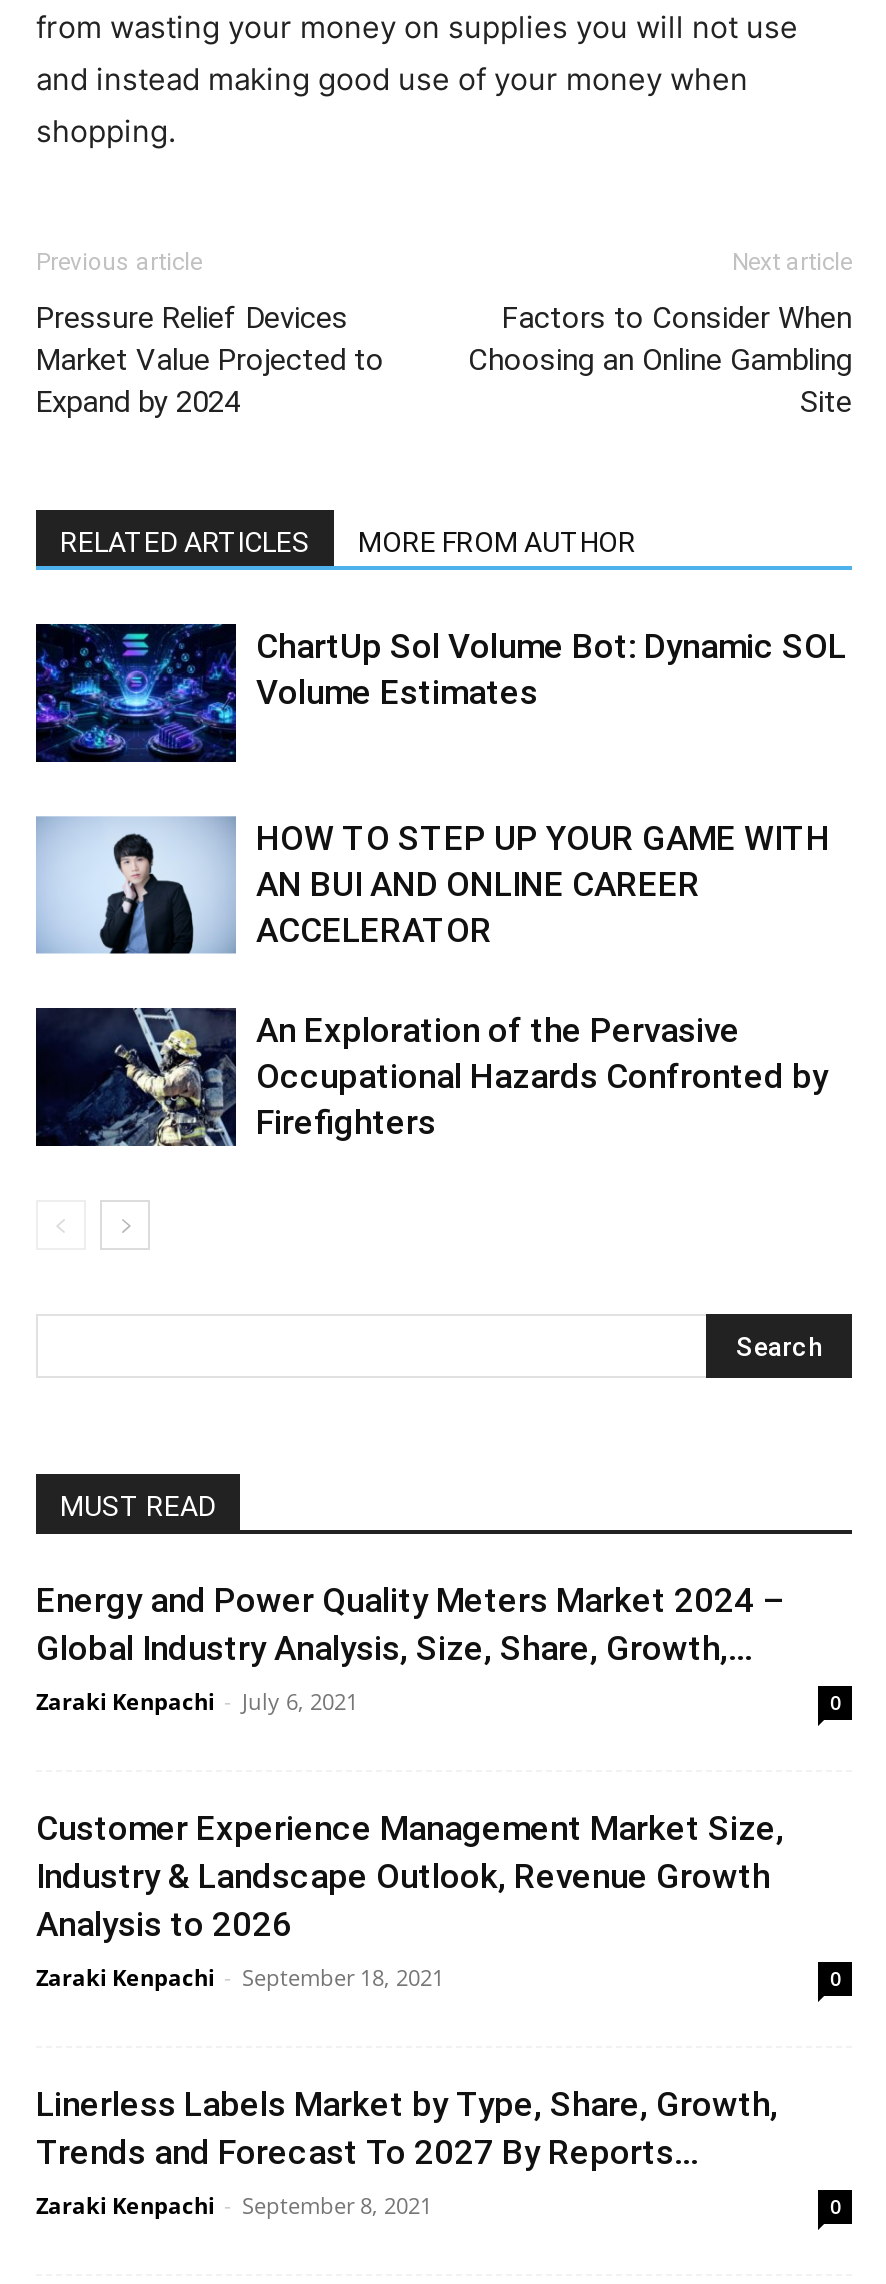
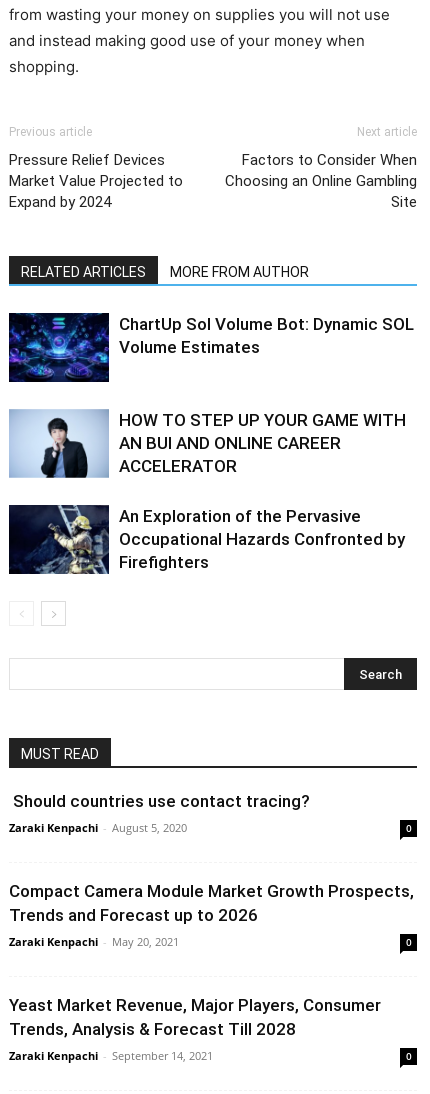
[36,1580,782,1716] Energy and Power Quality Meters Market 2024 – | Global Industry Analysis, Size, Share, Growth,... | Zaraki Kenpachi - July 6, 2021 -> [9,791,314,835] Should countries use contact tracing? | Zaraki Kenpachi - August 5, 2020
[36,1808,784,1992] Customer Experience Management Market Size, | Industry & Landscape Outlook, Revenue Growth | Analysis to 2026 | Zaraki Kenpachi - September 18, 2021 -> [9,881,414,949] Compact Camera Module Market Growth Prospects, | Trends and Forecast up to 2026 | Zaraki Kenpachi - May 20, 2021
[36,2084,778,2220] Linerless Labels Market by Type, Share, Growth, | Trends and Forecast To 2027 By Reports... | Zaraki Kenpachi - September 8, 2021 -> [9,995,381,1063] Yeast Market Revenue, Major Players, Consumer | Trends, Analysis & Forecast Till 2028 | Zaraki Kenpachi - September 14, 2021

